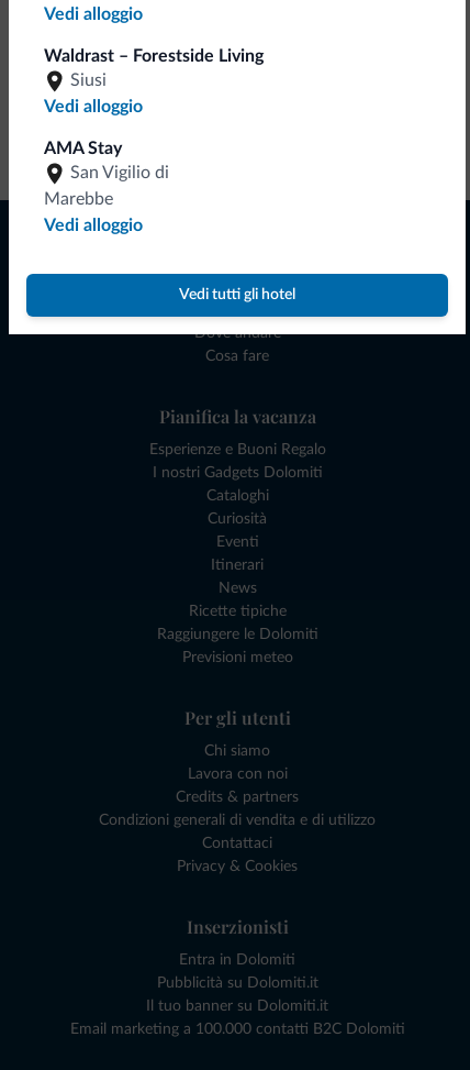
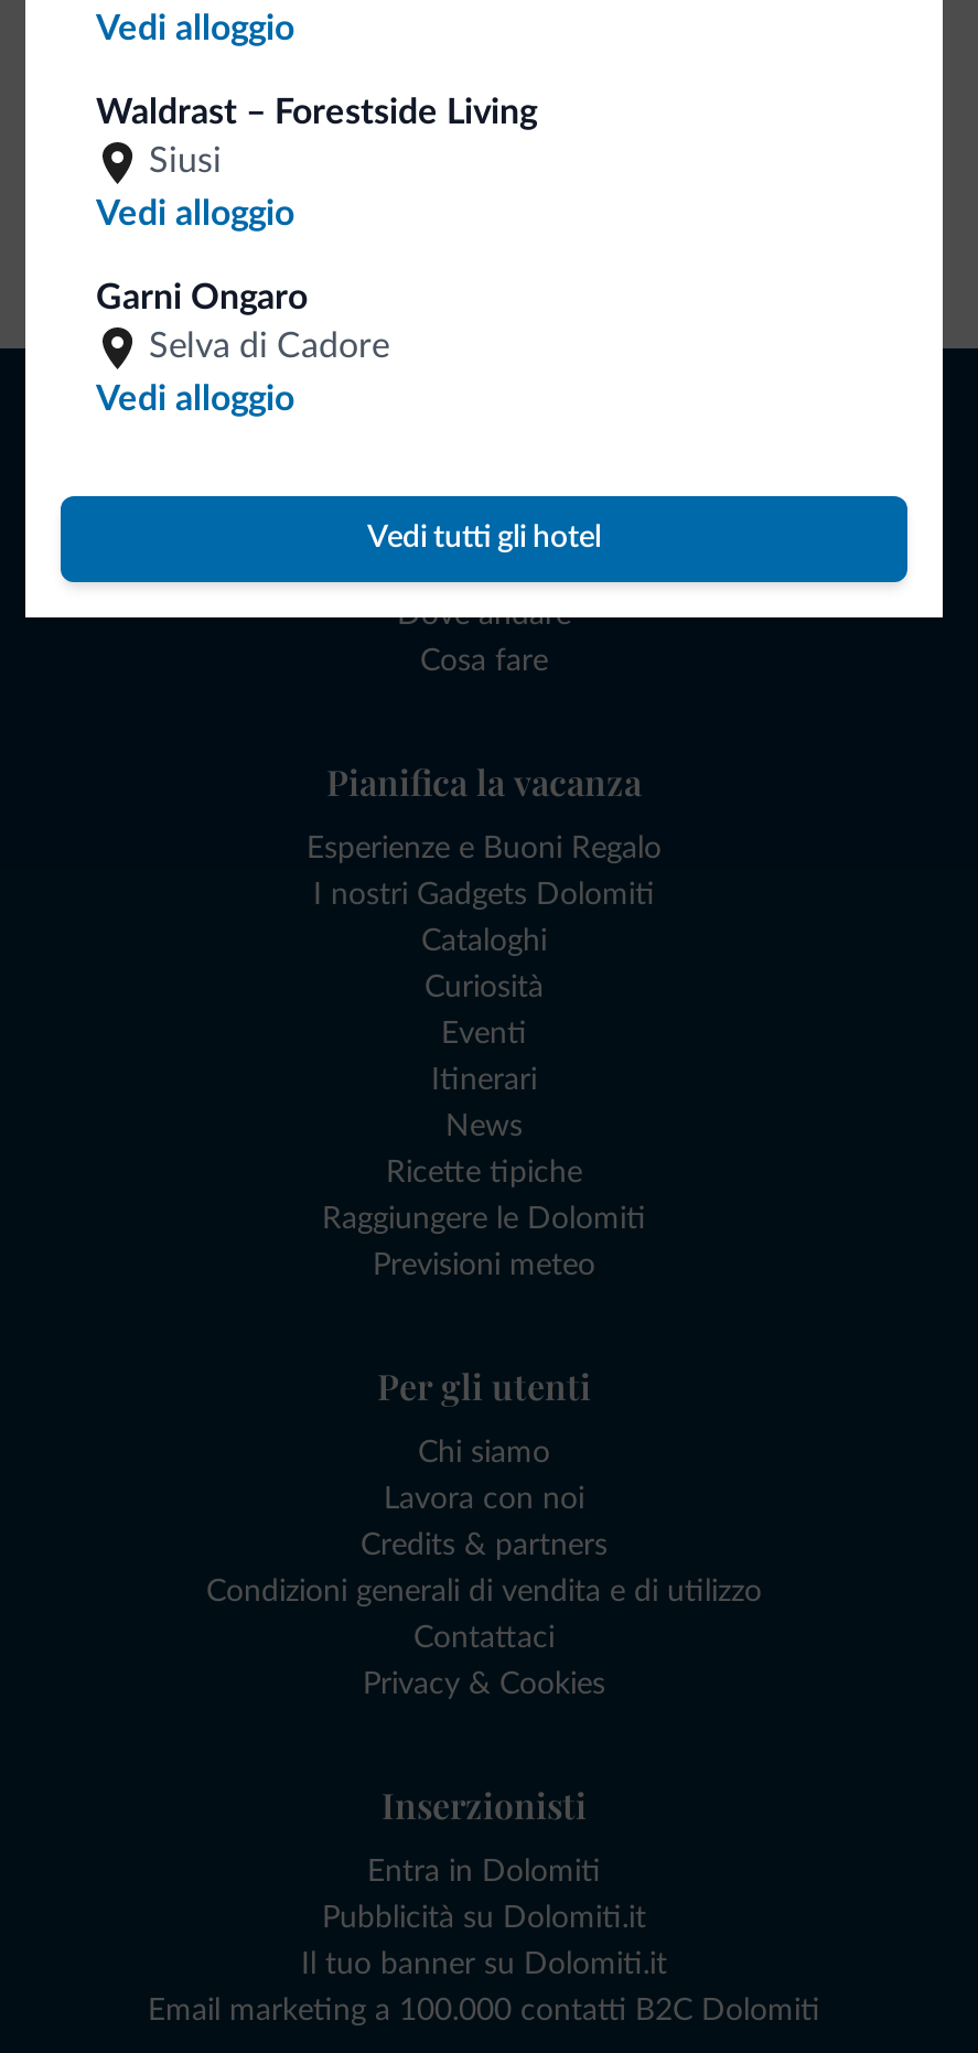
[44,140,169,208] AMA Stay | San Vigilio di | Marebbe -> [96,280,389,364] Garni Ongaro | Selva di Cadore

